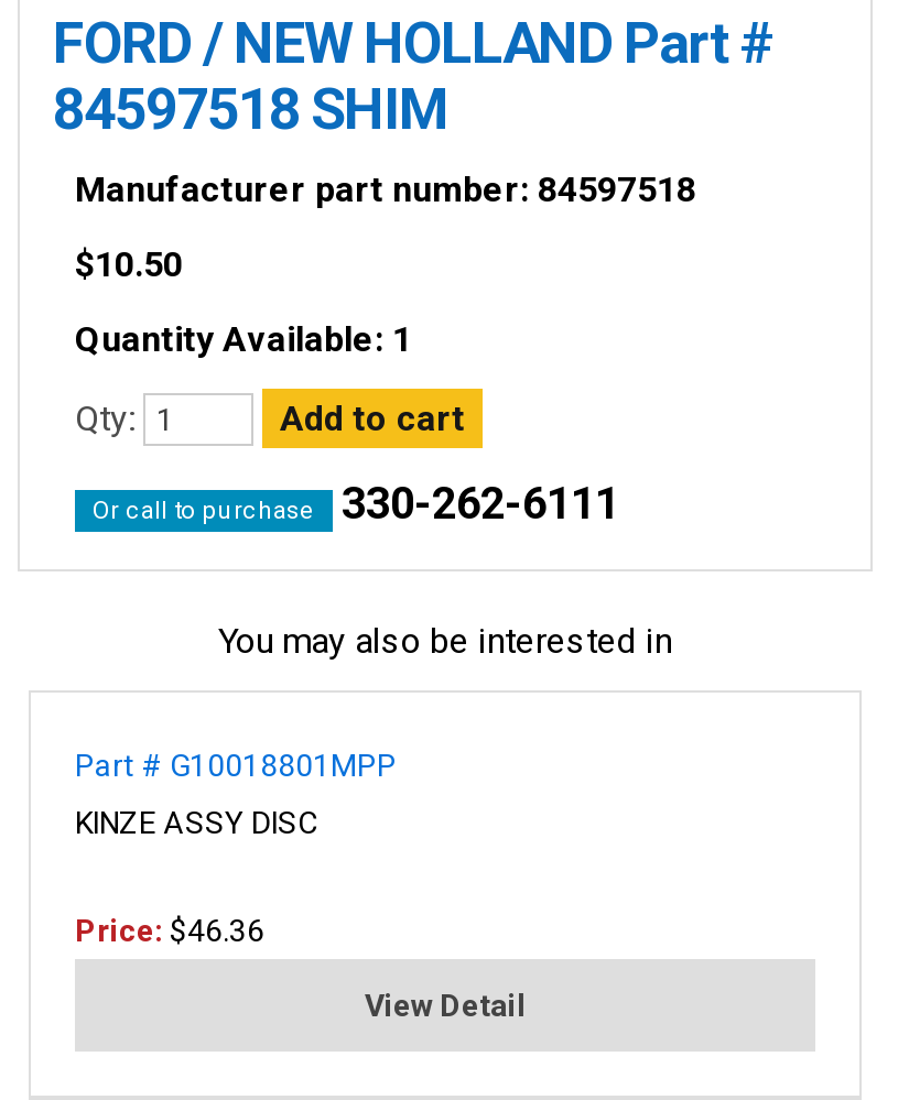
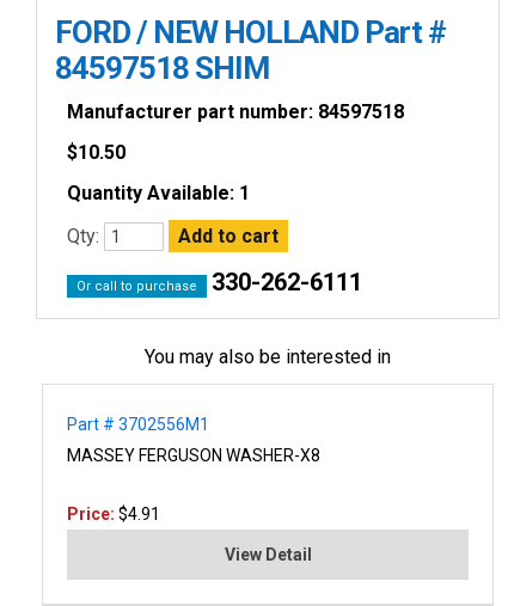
[75,748,397,783] Part # G10018801MPP -> [67,415,209,434] Part # 3702556M1
[75,805,317,840] KINZE ASSY DISC -> [67,446,320,465] MASSEY FERGUSON WASHER-X8
[75,913,264,948] Price: $46.36 -> [67,504,160,524] Price: $4.91

